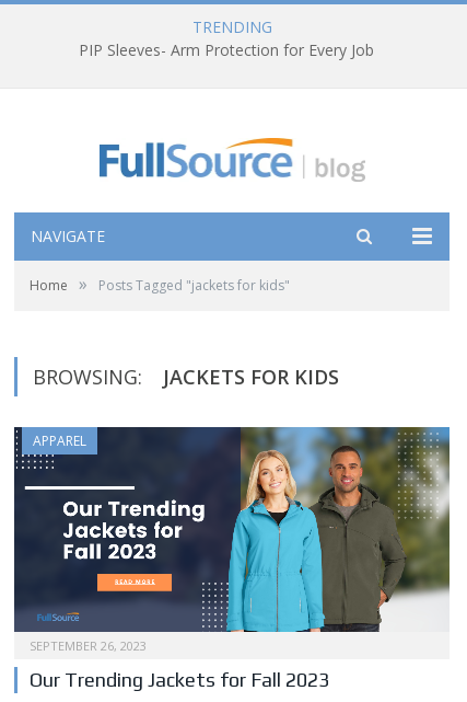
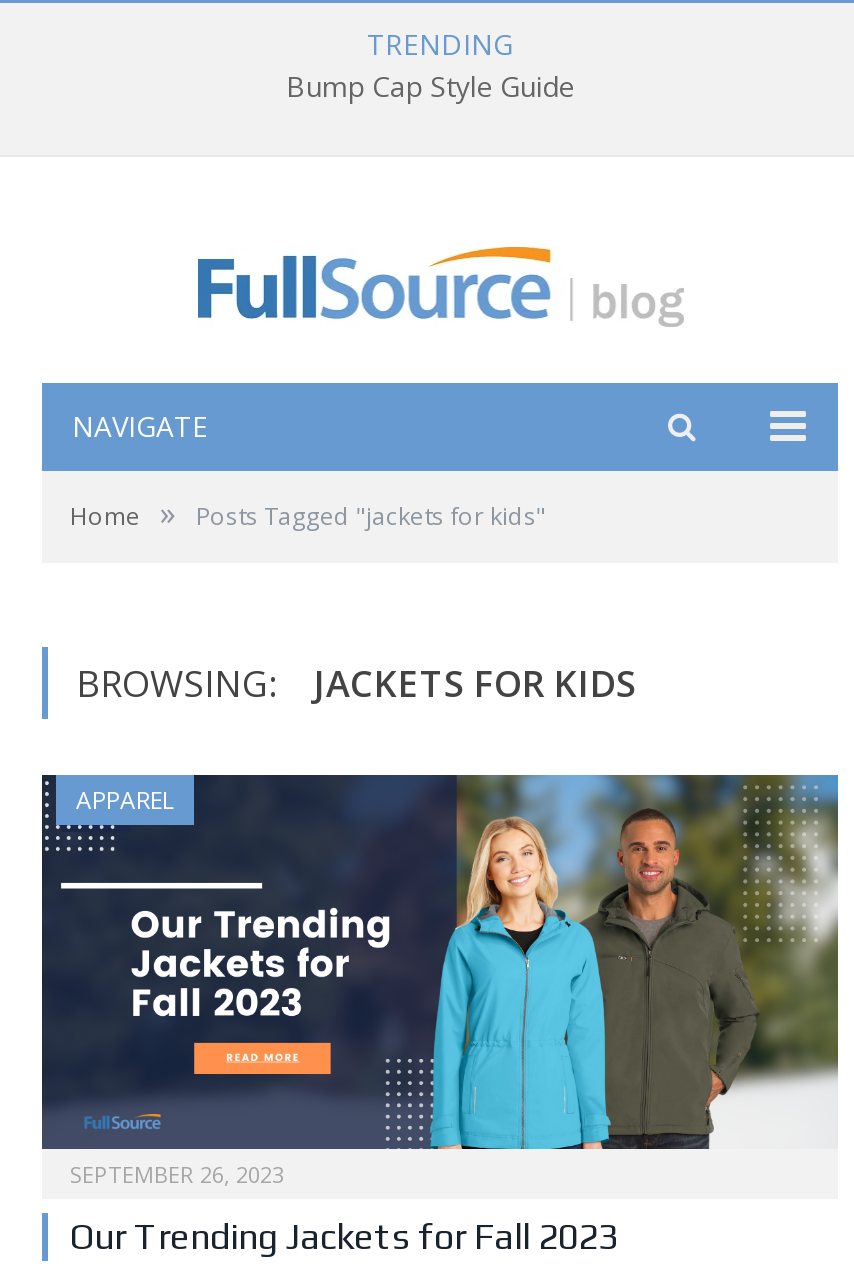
[79,40,374,60] PIP Sleeves- Arm Protection for Every Job -> [286,67,574,105] Bump Cap Style Guide

